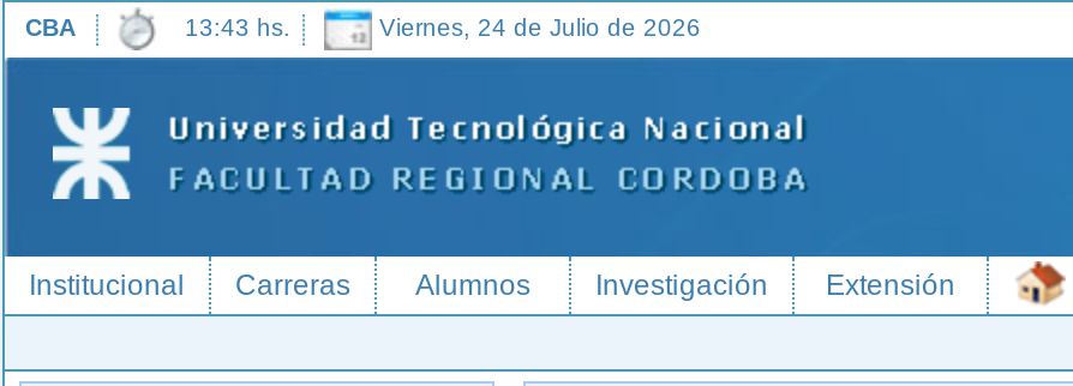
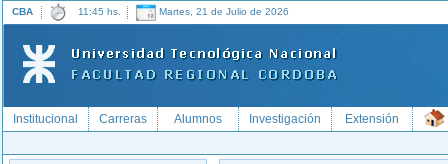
[185,14,290,41] 13:43 hs. -> [78,6,121,17] 11:45 hs.
[372,14,701,41] Viernes, 24 de Julio de 2026 -> [156,6,289,17] Martes, 21 de Julio de 2026

